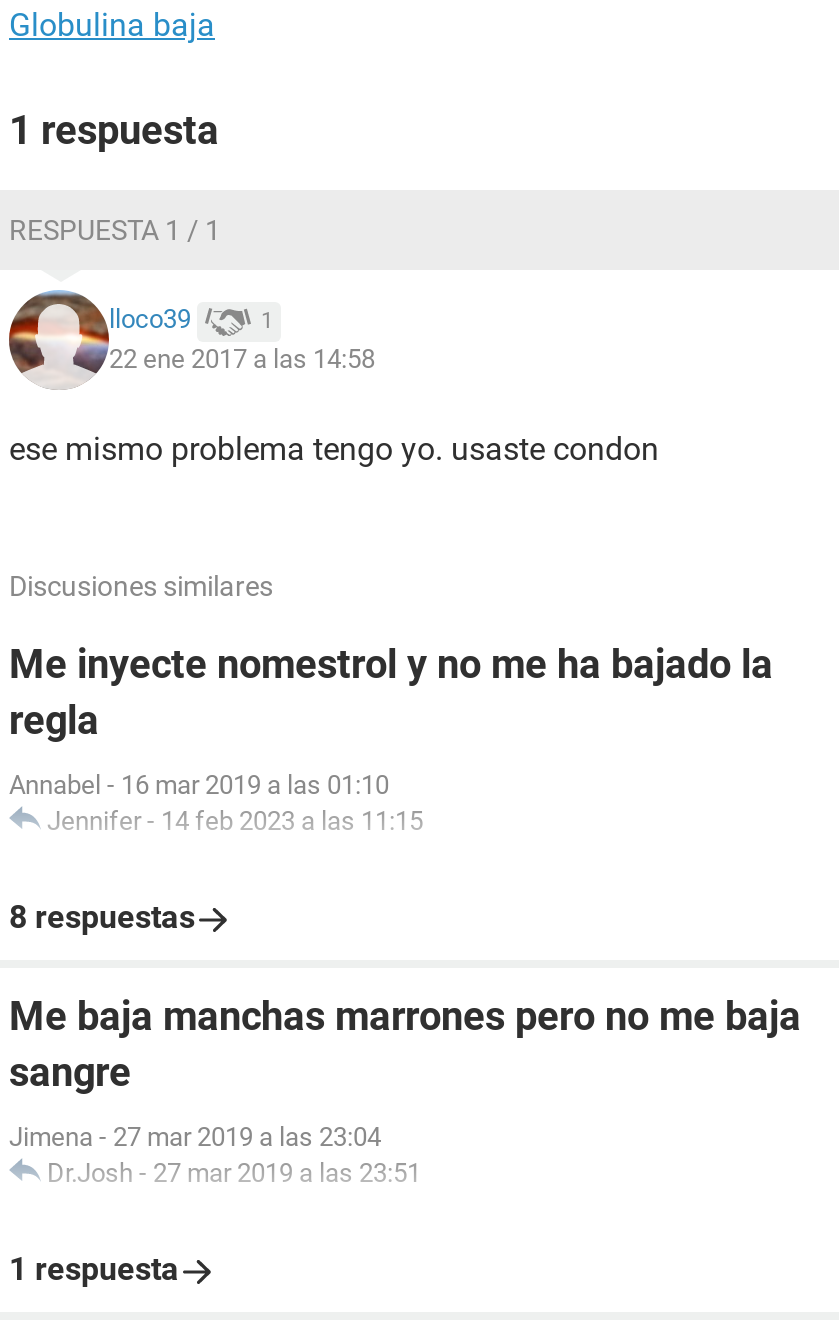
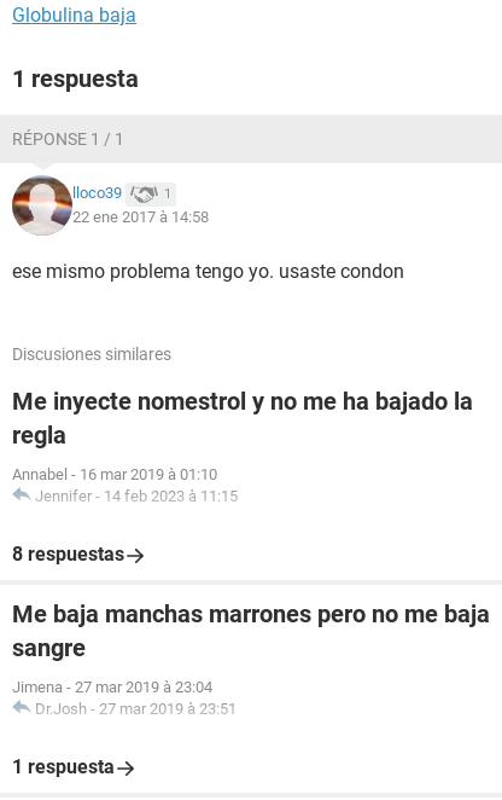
[9,214,221,246] RESPUESTA 1 / 1 -> [12,129,124,149] RÉPONSE 1 / 1
[109,344,375,374] 22 ene 2017 a las 14:58 -> [72,208,209,226] 22 ene 2017 à 14:58
[9,770,423,836] Annabel - 16 mar 2019 a las 01:10 | Jennifer- 14 feb 2023 a las 11:15 -> [12,465,238,505] Annabel - 16 mar 2019 à 01:10 | Jennifer- 14 feb 2023 à 11:15
[9,1122,421,1188] Jimena - 27 mar 2019 a las 23:04 | Dr.Josh - 27 mar 2019 a las 23:51 -> [12,678,237,718] Jimena - 27 mar 2019 à 23:04 | Dr.Josh - 27 mar 2019 à 23:51

